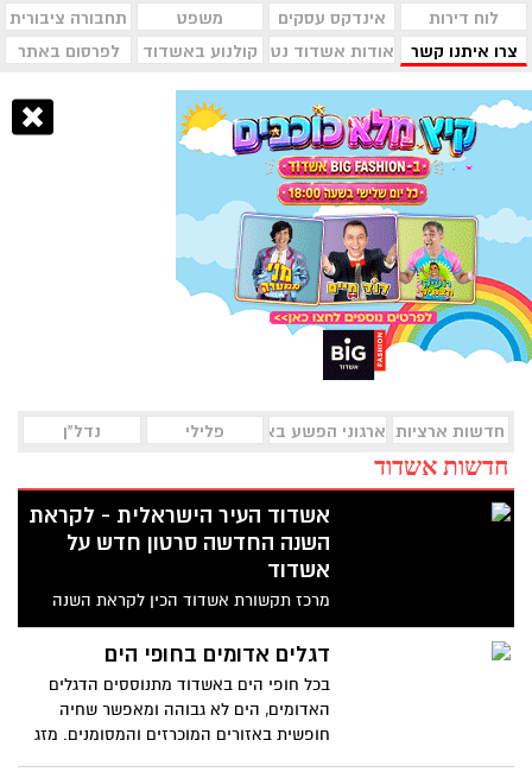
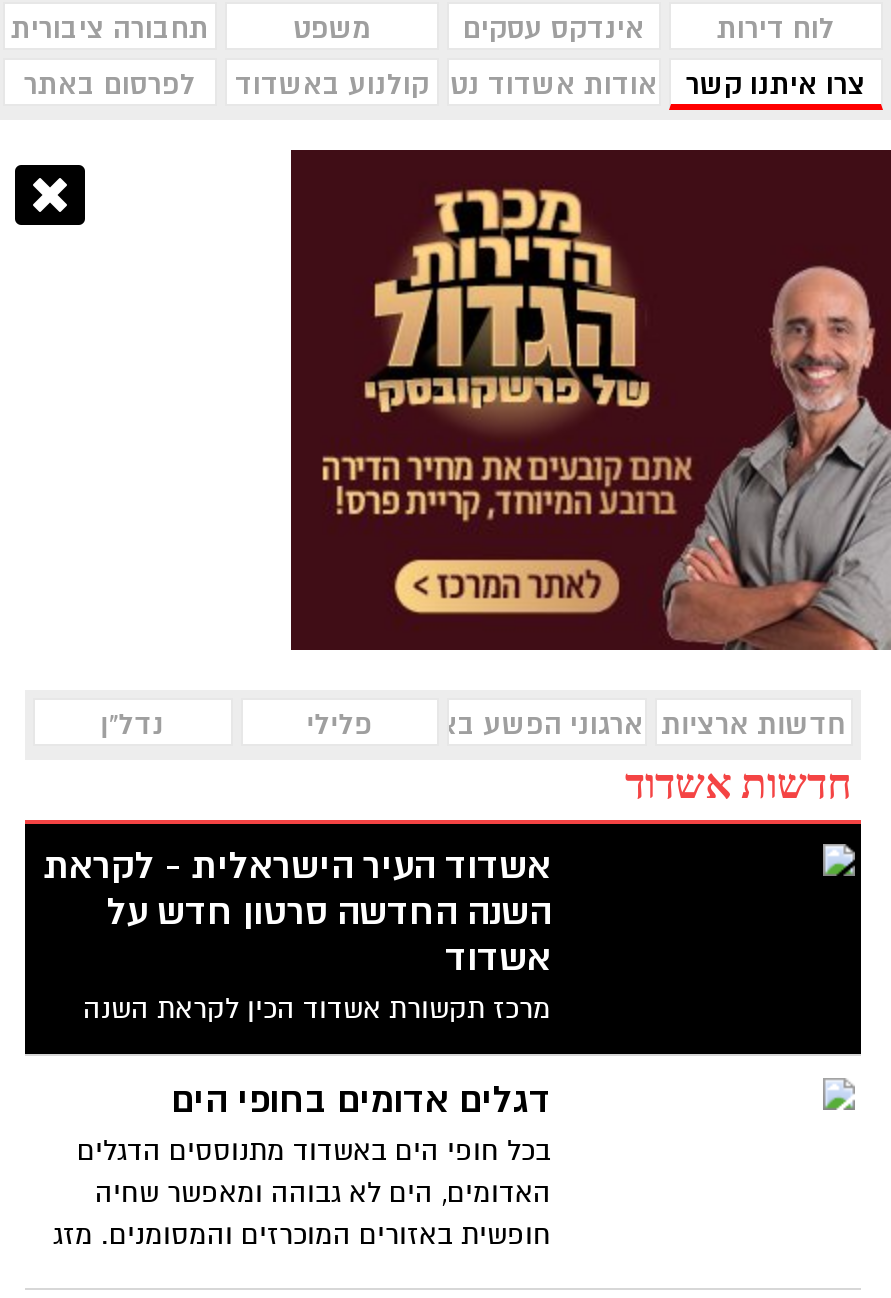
[176,90,528,387] [image] -> [289,148,885,652] [image]

